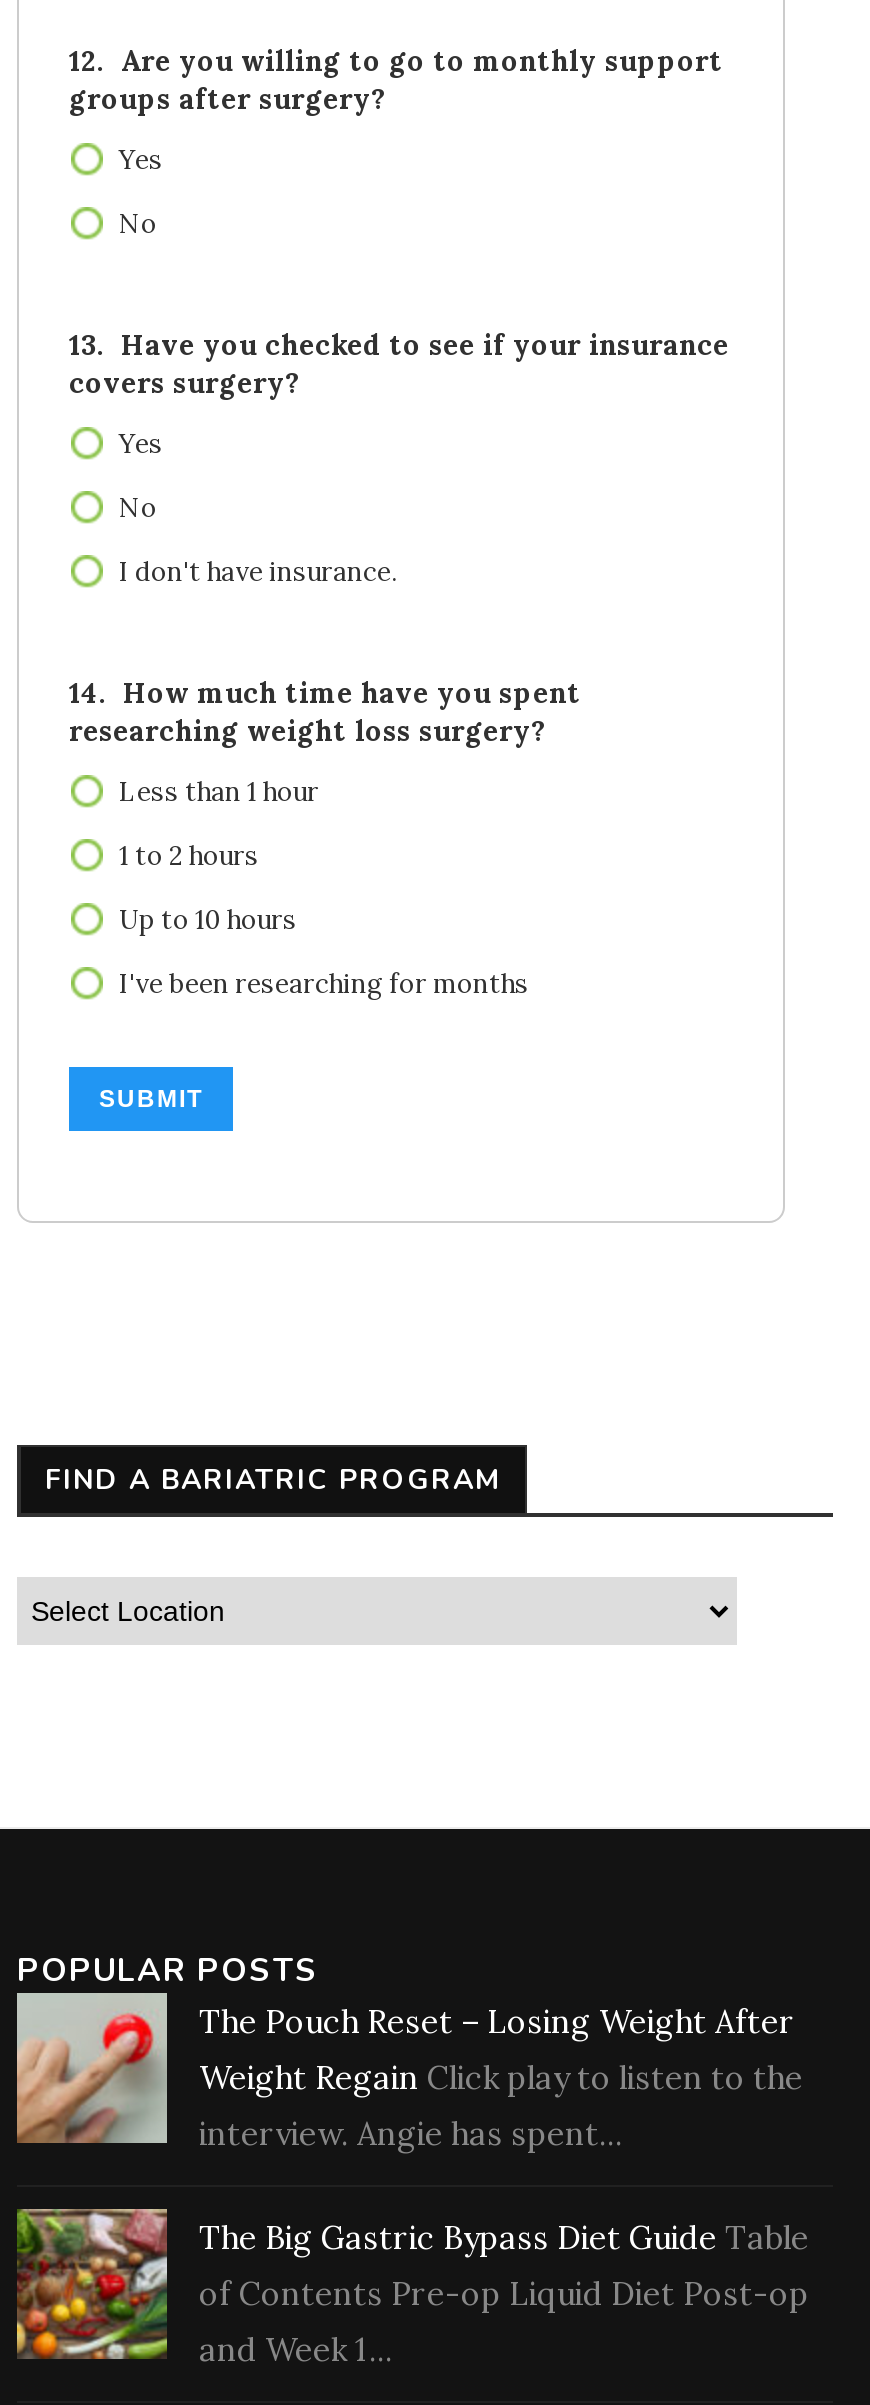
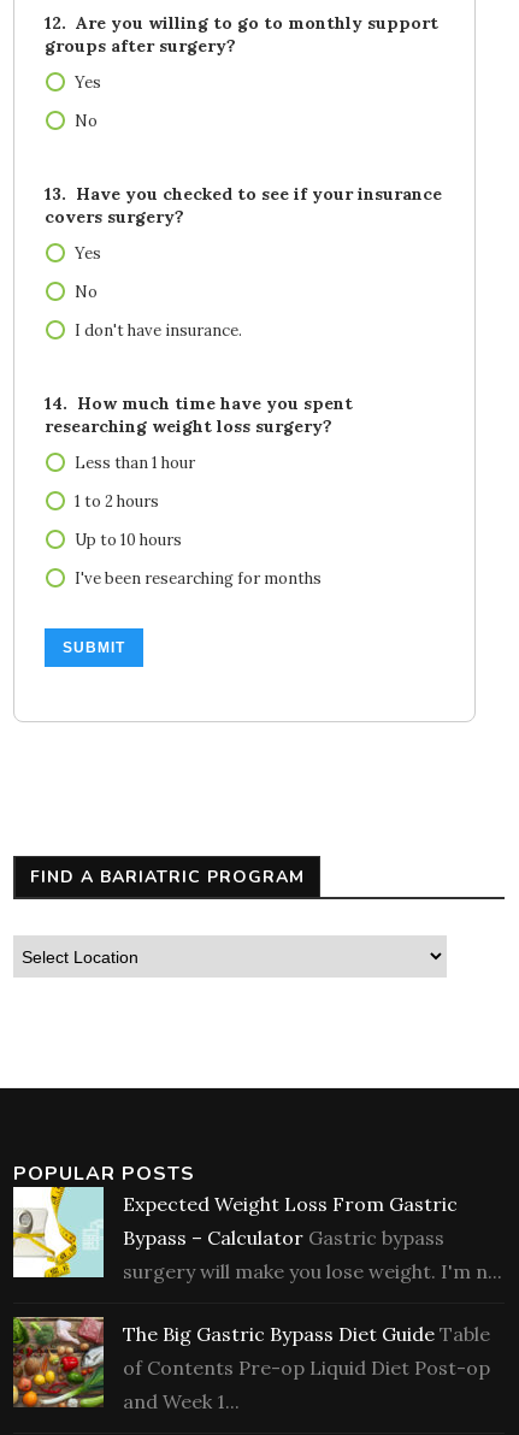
[15,1998,803,2153] [image] | The Pouch Reset – Losing Weight After | Weight Regain Click play to listen to the | interview. Angie has spent... -> [12,1189,502,1283] [image] | Expected Weight Loss From Gastric | Bypass – Calculator Gastric bypass | surgery will make you lose weight. I'm n...

